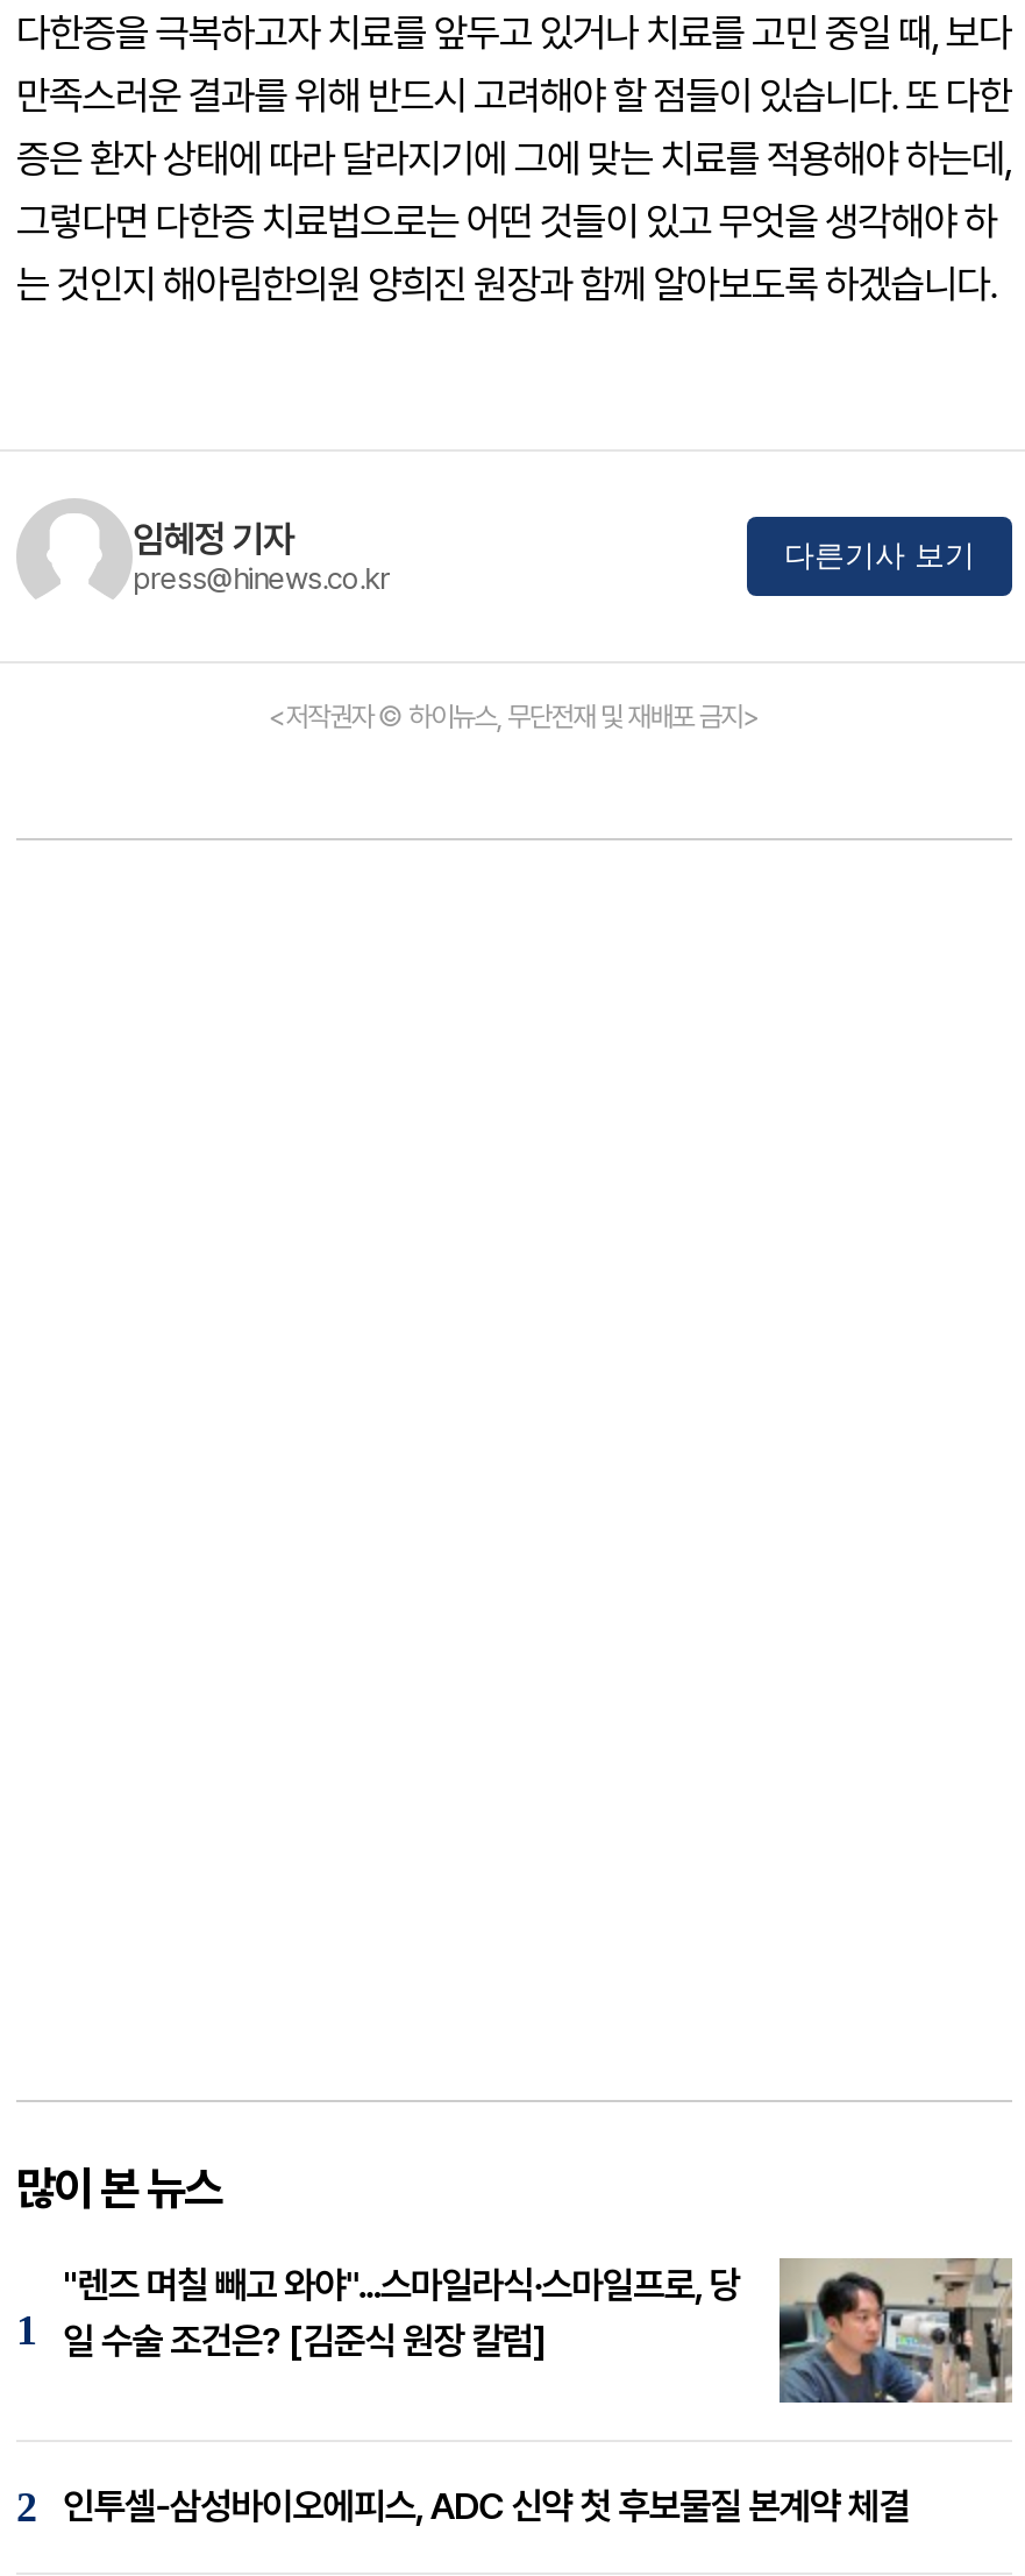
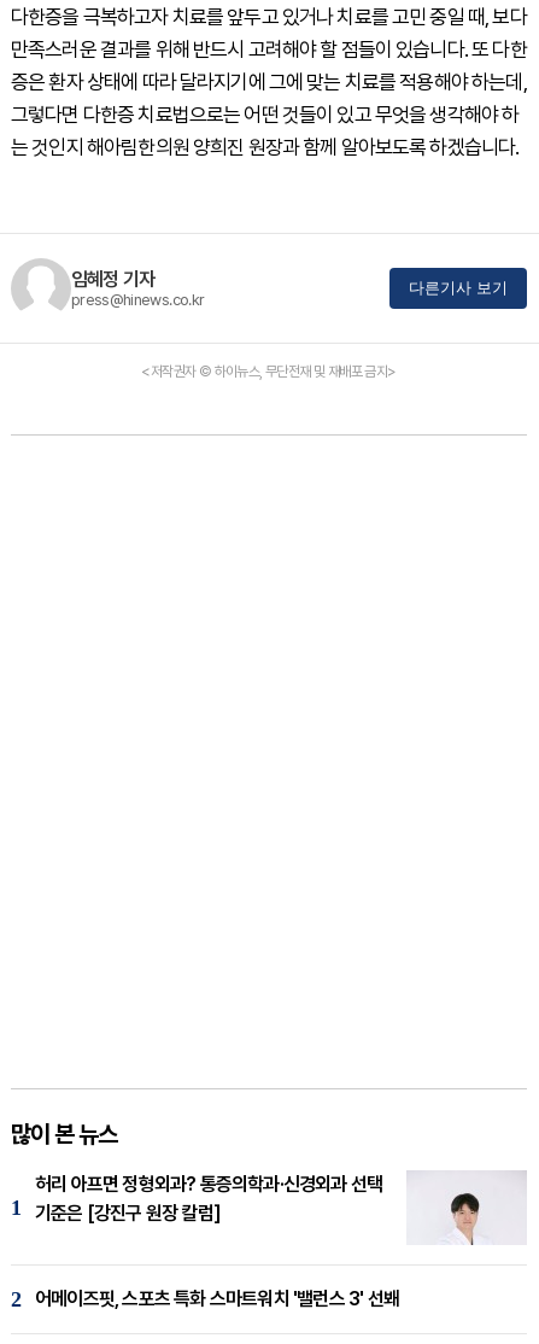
[63,2256,1015,2405] [image] | "렌즈 며칠 빼고 와야"...스마일라식·스마일프로, 당 | 일 수술 조건은? [김준식 원장 칼럼] -> [35,1170,527,1245] [image] | 허리 아프면 정형외과? 통증의학과·신경외과 선택 | 기준은 [강진구 원장 칼럼]
[63,2484,909,2528] 인투셀-삼성바이오에피스, ADC 신약 첫 후보물질 본계약 체결 -> [35,1287,399,1310] 어메이즈핏, 스포츠 특화 스마트워치 '밸런스 3' 선봬

